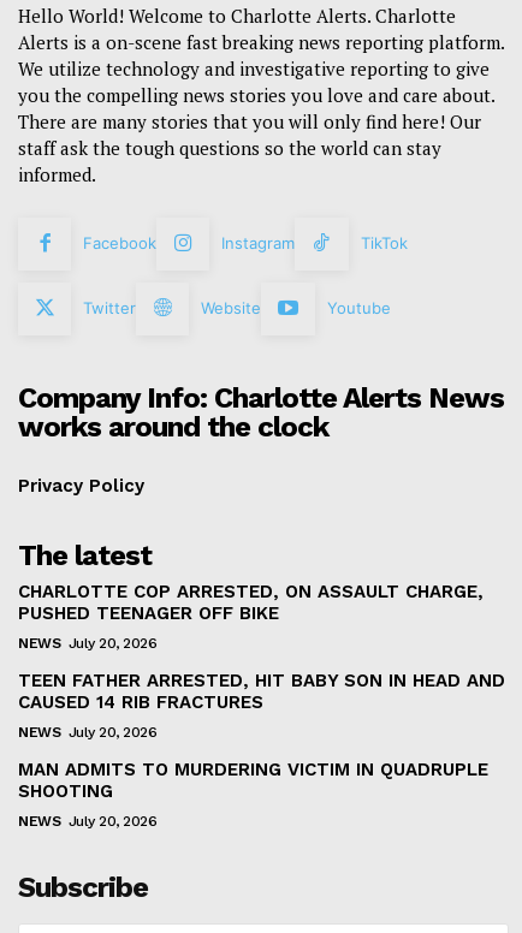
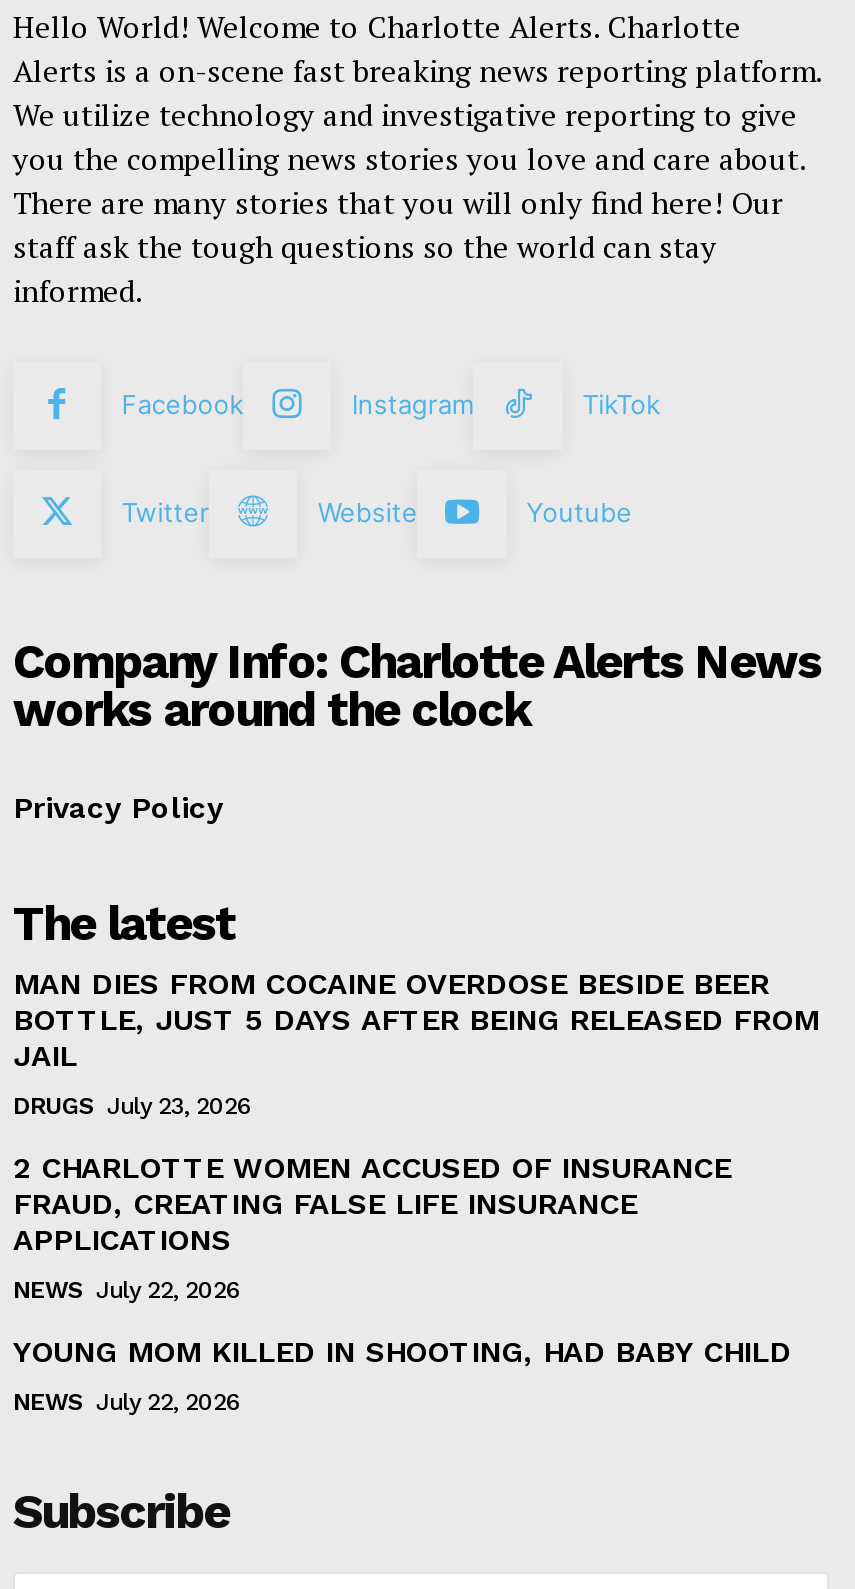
[18,581,484,624] CHARLOTTE COP ARRESTED, ON ASSAULT CHARGE, | PUSHED TEENAGER OFF BIKE -> [13,967,819,1075] MAN DIES FROM COCAINE OVERDOSE BESIDE BEER | BOTTLE, JUST 5 DAYS AFTER BEING RELEASED FROM | JAIL
[18,635,156,652] NEWS July 20, 2026 -> [13,1093,252,1121] DRUGS July 23, 2026
[18,670,505,713] TEEN FATHER ARRESTED, HIT BABY SON IN HEAD AND | CAUSED 14 RIB FRACTURES -> [13,1151,731,1259] 2 CHARLOTTE WOMEN ACCUSED OF INSURANCE | FRAUD, CREATING FALSE LIFE INSURANCE | APPLICATIONS
[18,724,156,741] NEWS July 20, 2026 -> [13,1277,241,1305] NEWS July 22, 2026
[18,759,488,802] MAN ADMITS TO MURDERING VICTIM IN QUADRUPLE | SHOOTING -> [13,1335,791,1371] YOUNG MOM KILLED IN SHOOTING, HAD BABY CHILD
[18,813,156,830] NEWS July 20, 2026 -> [13,1389,241,1417] NEWS July 22, 2026

